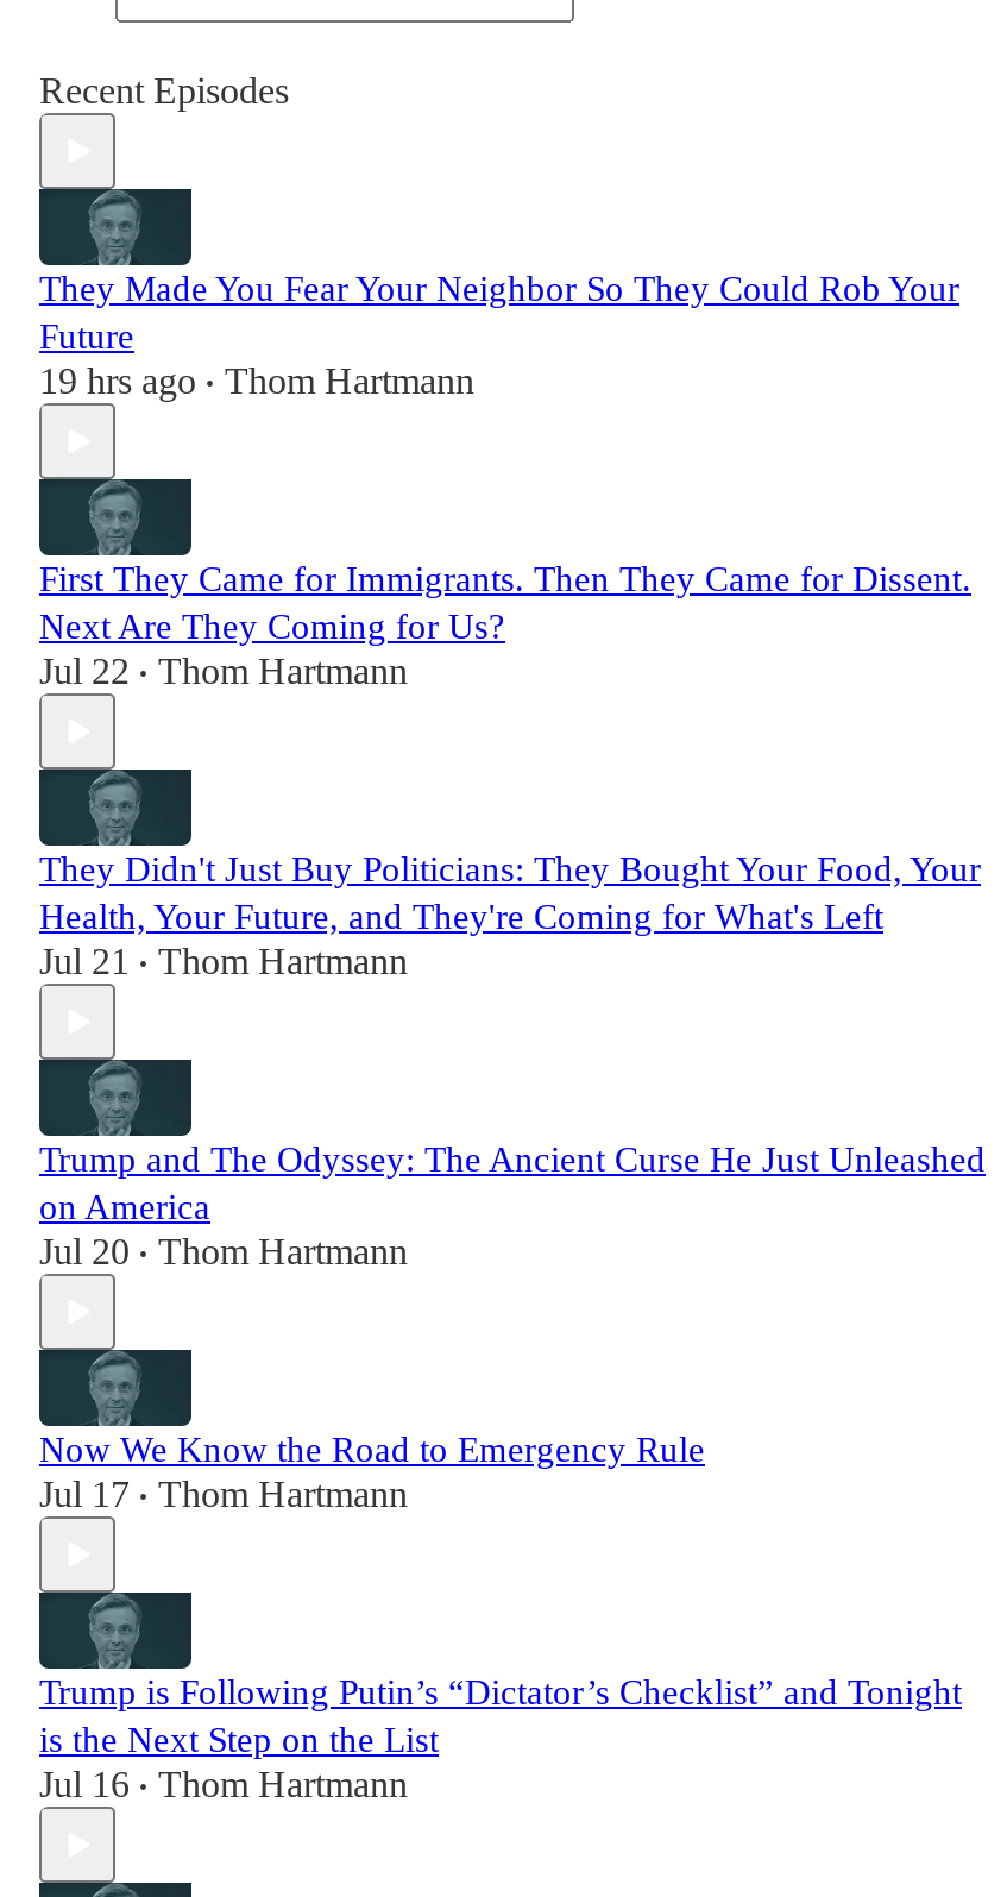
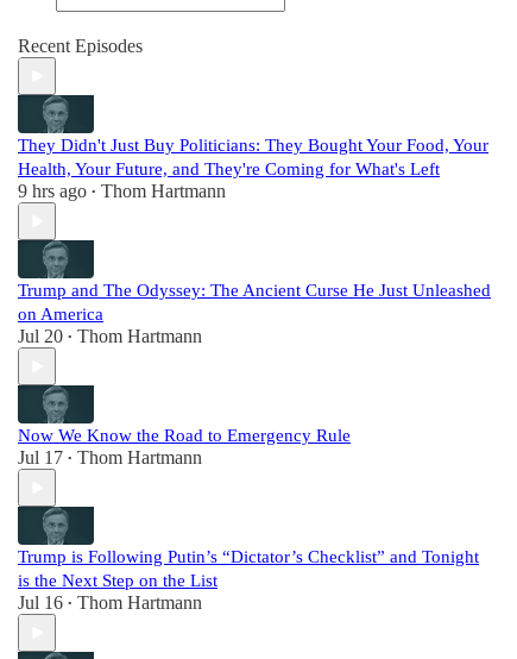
[39,271,959,402] They Made You Fear Your Neighbor So They Could Rob Your | Future | 19 hrs ago • Thom Hartmann -> none
[39,561,971,692] First They Came for Immigrants. Then They Came for Dissent. | Next Are They Coming for Us? | Jul 22 • Thom Hartmann -> none
[39,941,408,982] Jul 21 • Thom Hartmann -> [18,181,226,201] 9 hrs ago • Thom Hartmann

